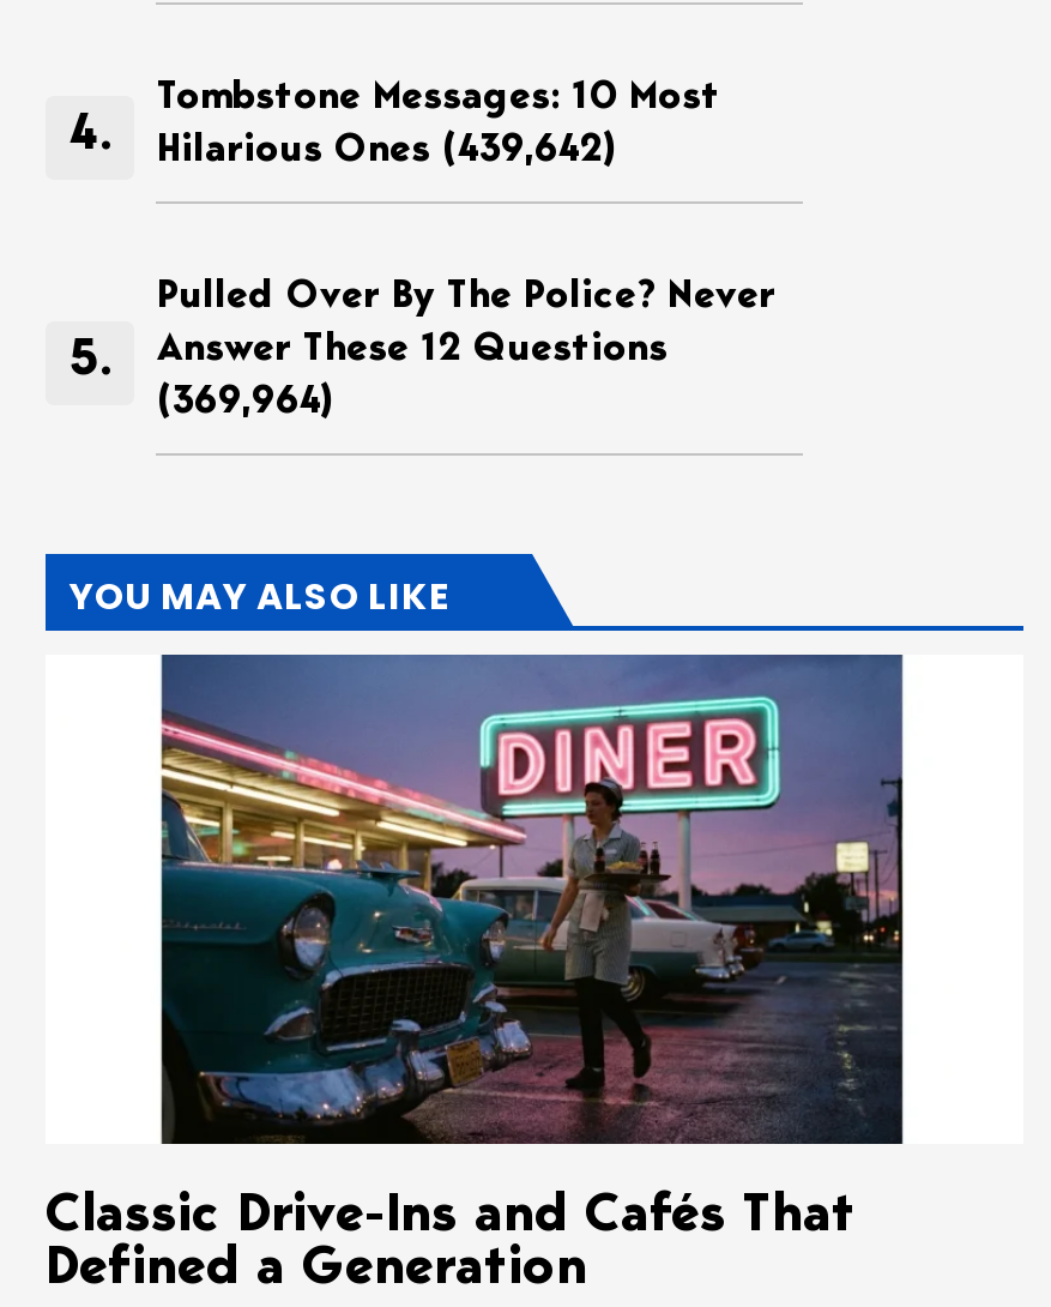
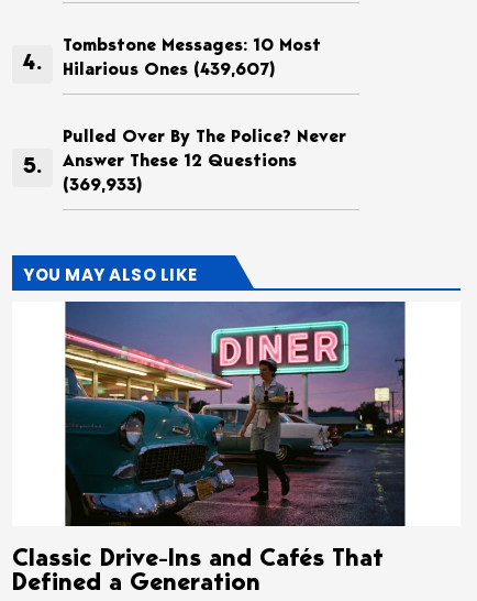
[157,133,615,171] Hilarious Ones (439,642) -> [63,62,275,80] Hilarious Ones (439,607)
[157,385,332,423] (369,964) -> [63,178,142,195] (369,933)

